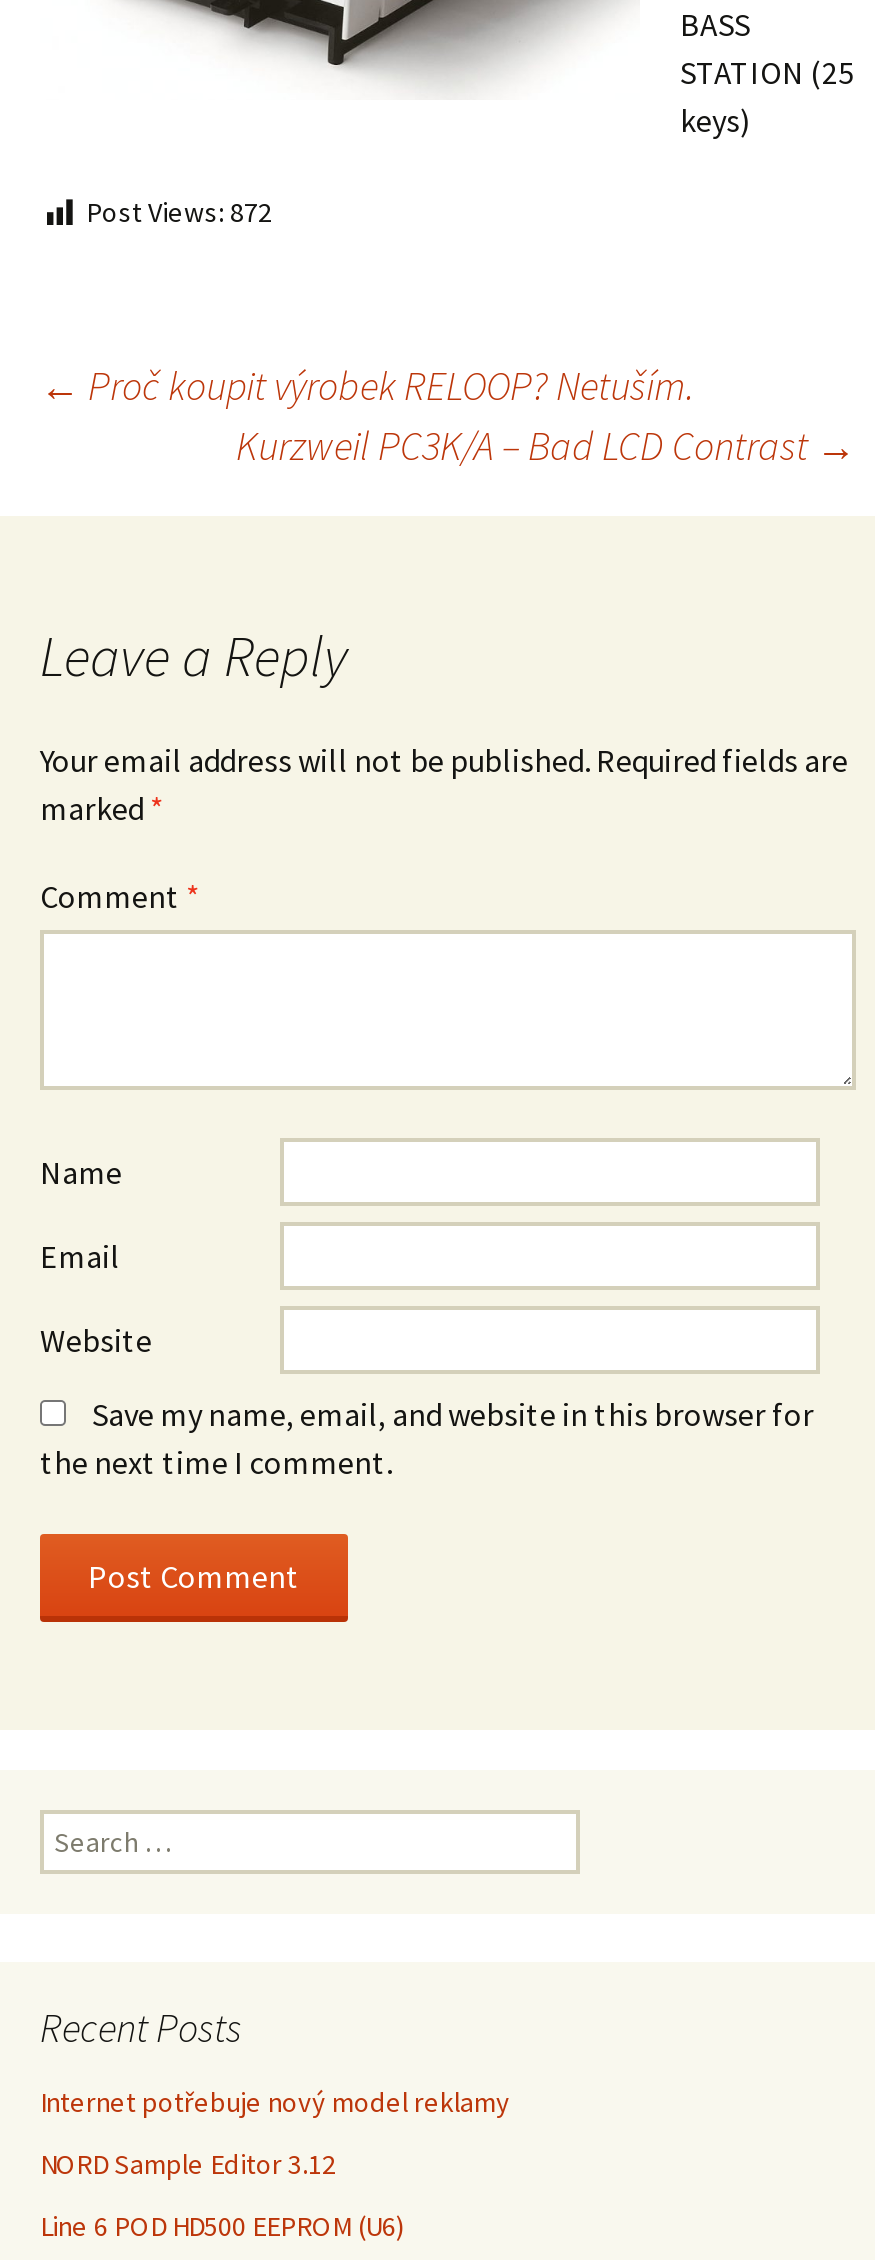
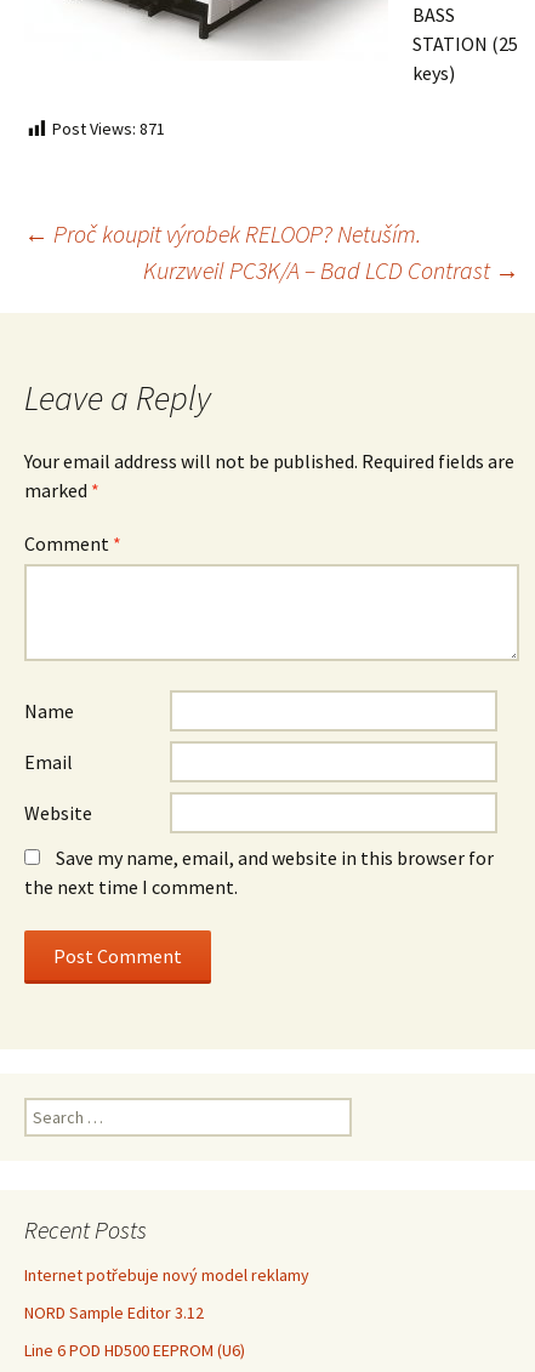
[86,194,272,230] Post Views: 872 -> [52,118,165,140] Post Views: 871

